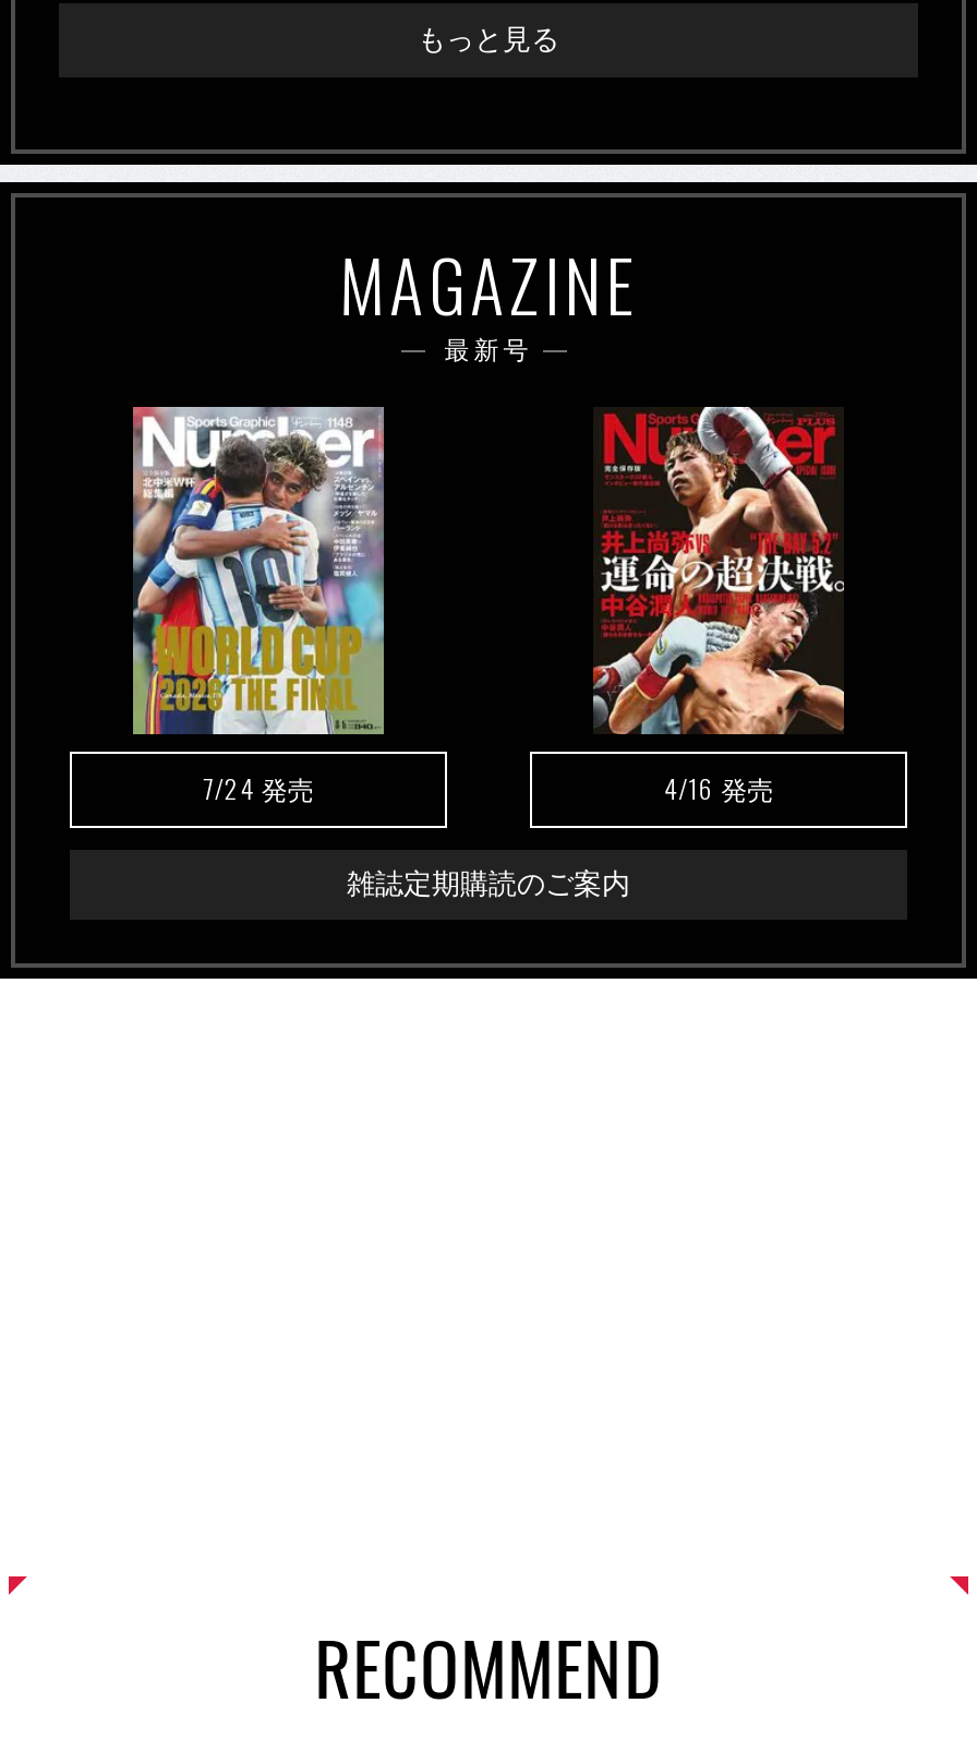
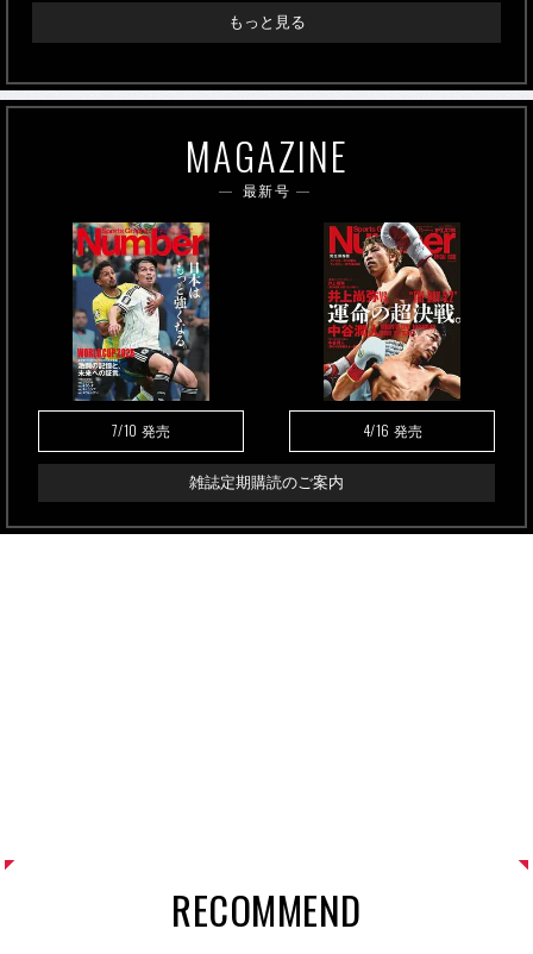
[131,405,386,805] [image] | 7/24発売 -> [73,221,209,440] [image] | 7/10発売

